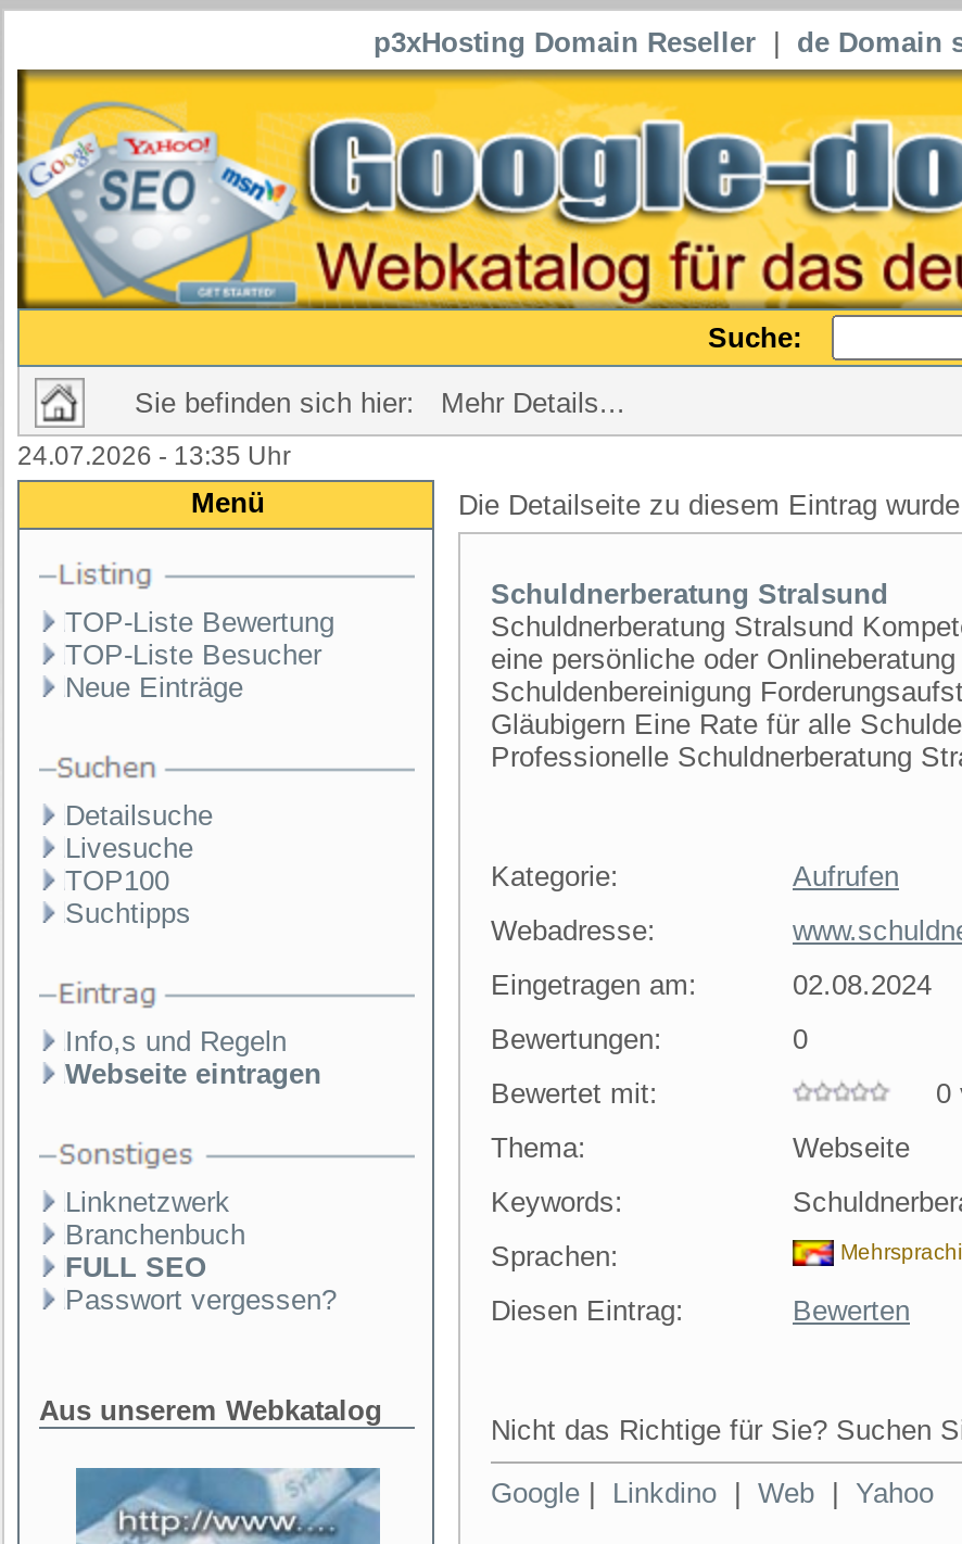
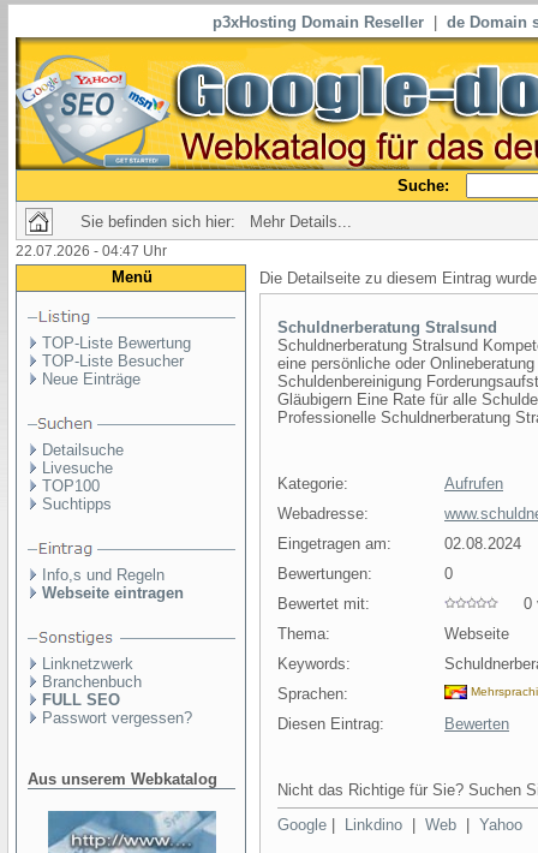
[17,441,291,471] 24.07.2026 - 13:35 Uhr -> [16,243,167,260] 22.07.2026 - 04:47 Uhr

